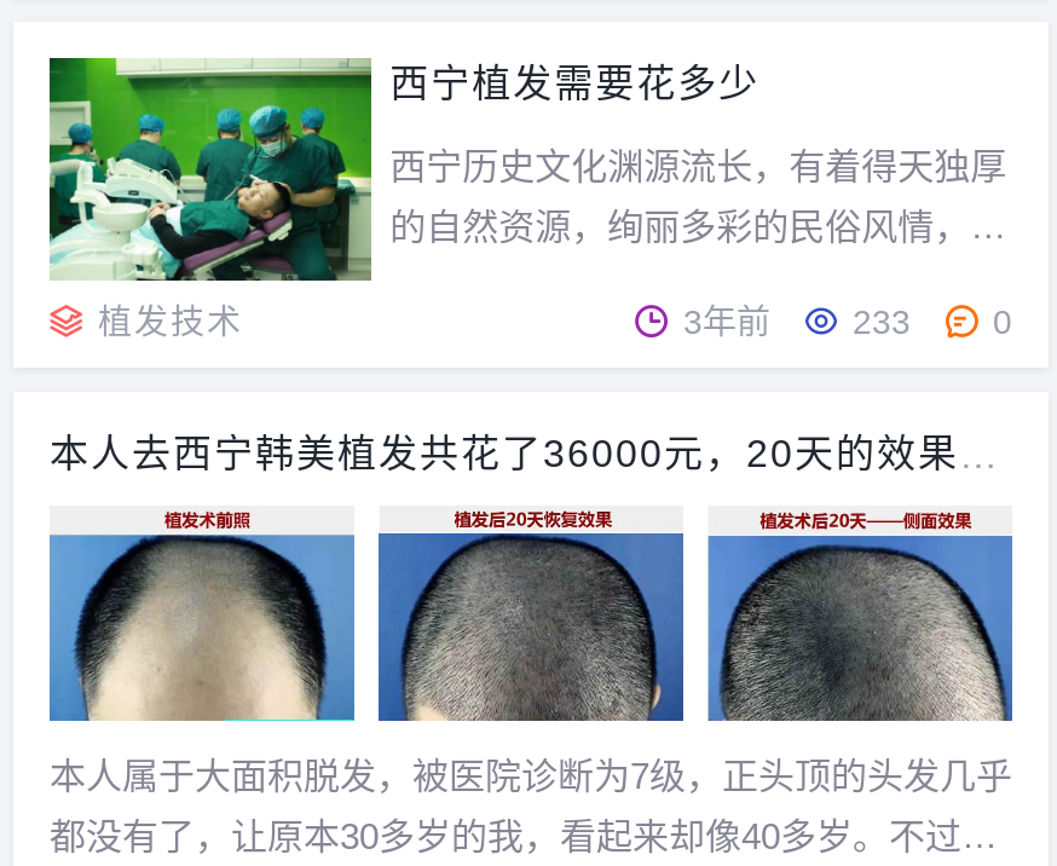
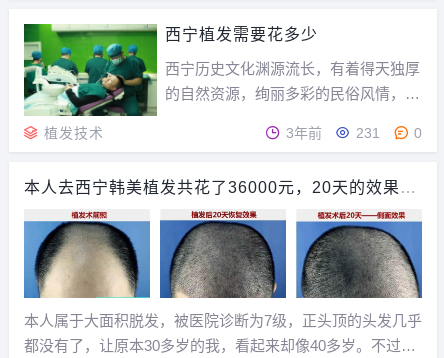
[853,303,911,342] 233 -> [356,125,380,141] 231

